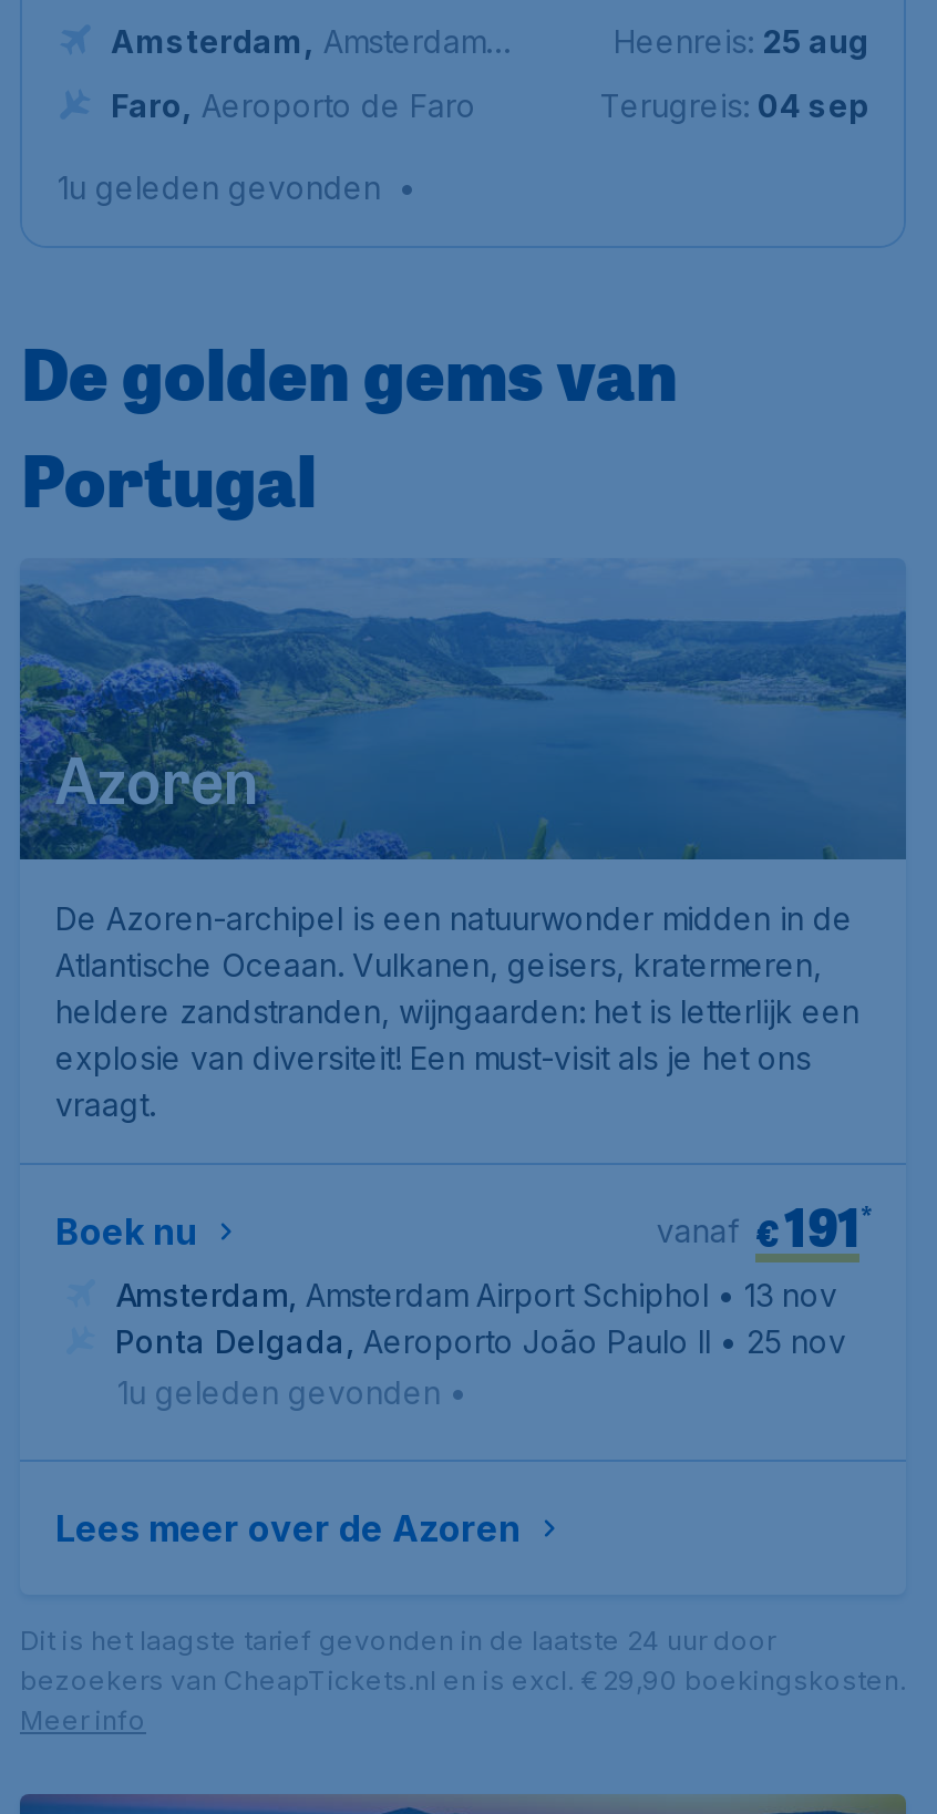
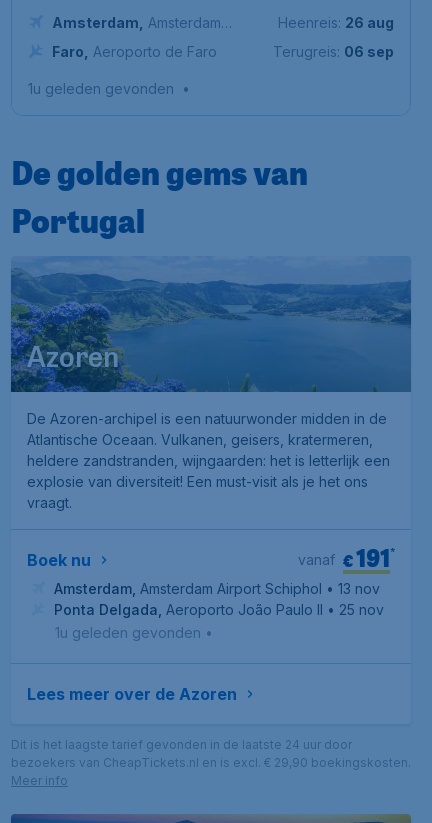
[614,22,868,60] Heenreis: 25 aug -> [278,14,394,31] Heenreis: 26 aug
[600,86,868,124] Terugreis: 04 sep -> [273,43,394,60] Terugreis: 06 sep

